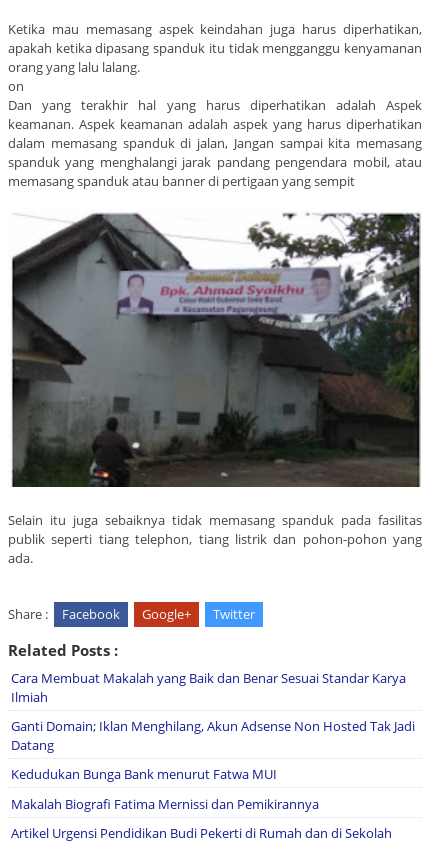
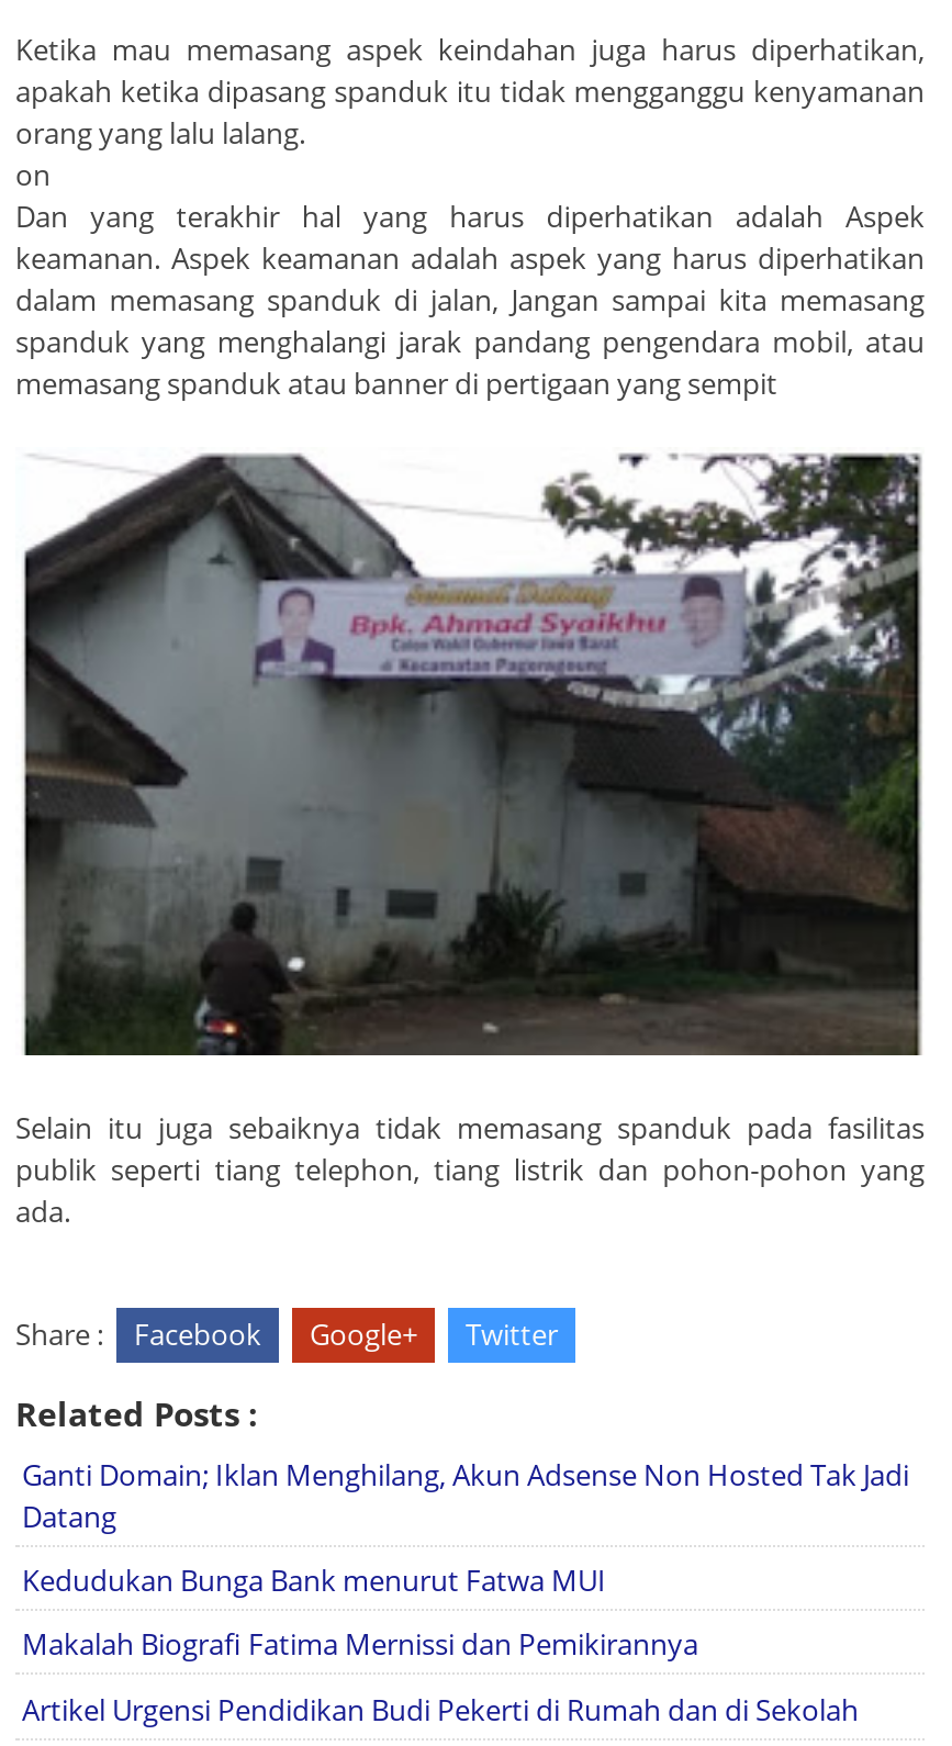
[11,669,406,706] Cara Membuat Makalah yang Baik dan Benar Sesuai Standar Karya | Ilmiah -> none

